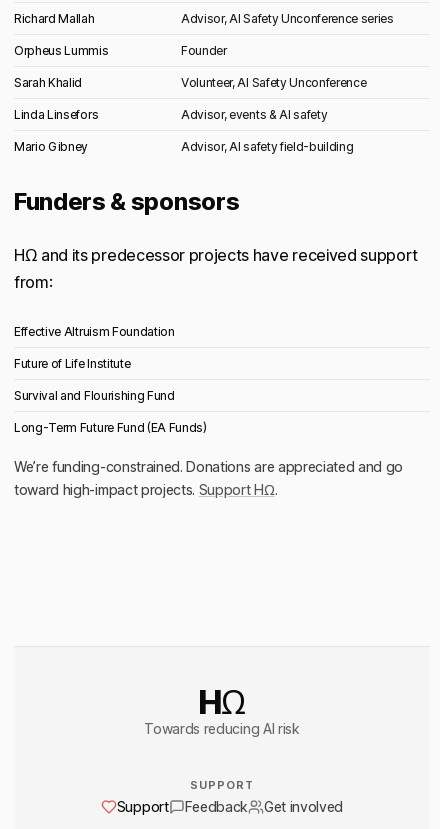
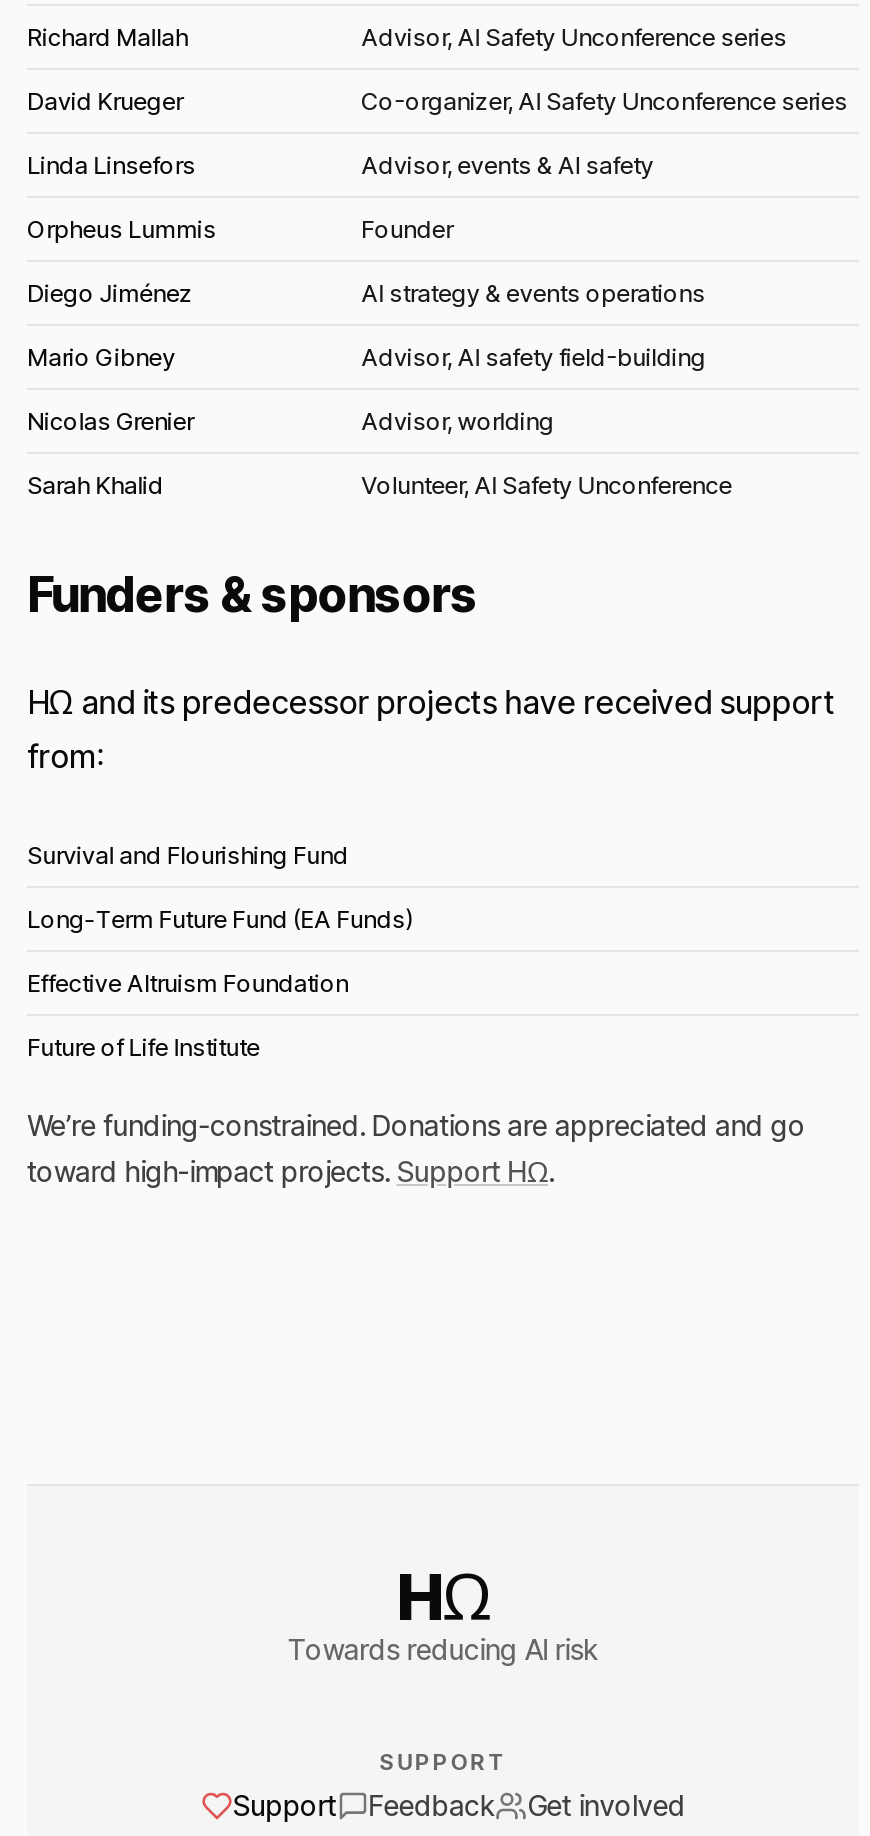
none -> [27,85,847,115] David Krueger | Co-organizer, AI Safety Unconference series
none -> [27,277,705,435] Diego Jiménez | AI strategy & events operations | Nicolas Grenier | Advisor, worlding
moved [14,75,366,90] -> [27,469,732,499]: Sarah Khalid | Volunteer, AI Safety Unconference
moved [14,107,327,122] -> [27,149,654,179]: Linda Linsefors | Advisor, events & AI safety
moved [14,139,353,154] -> [27,341,706,371]: Mario Gibney | Advisor, AI safety field-building
moved [14,324,175,371] -> [27,967,348,1061]: Effective Altruism Foundation | Future of Life Institute
moved [14,388,207,435] -> [27,839,413,933]: Survival and Flourishing Fund | Long‑Term Future Fund (EA Funds)

